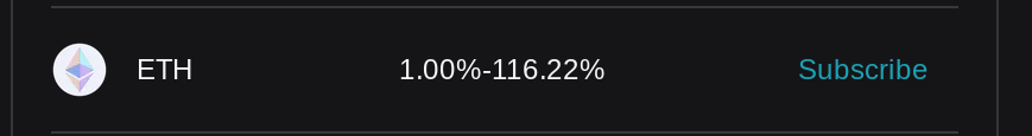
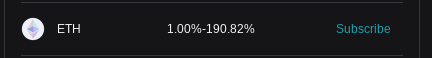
[399,52,606,85] 1.00%-116.22% -> [167,22,255,36] 1.00%-190.82%

